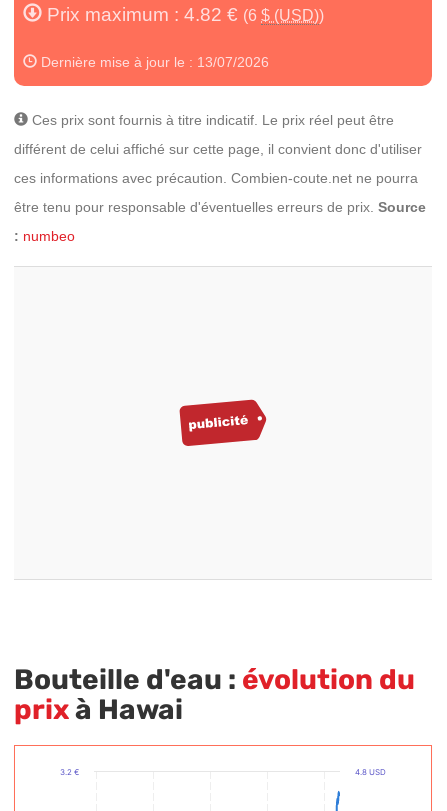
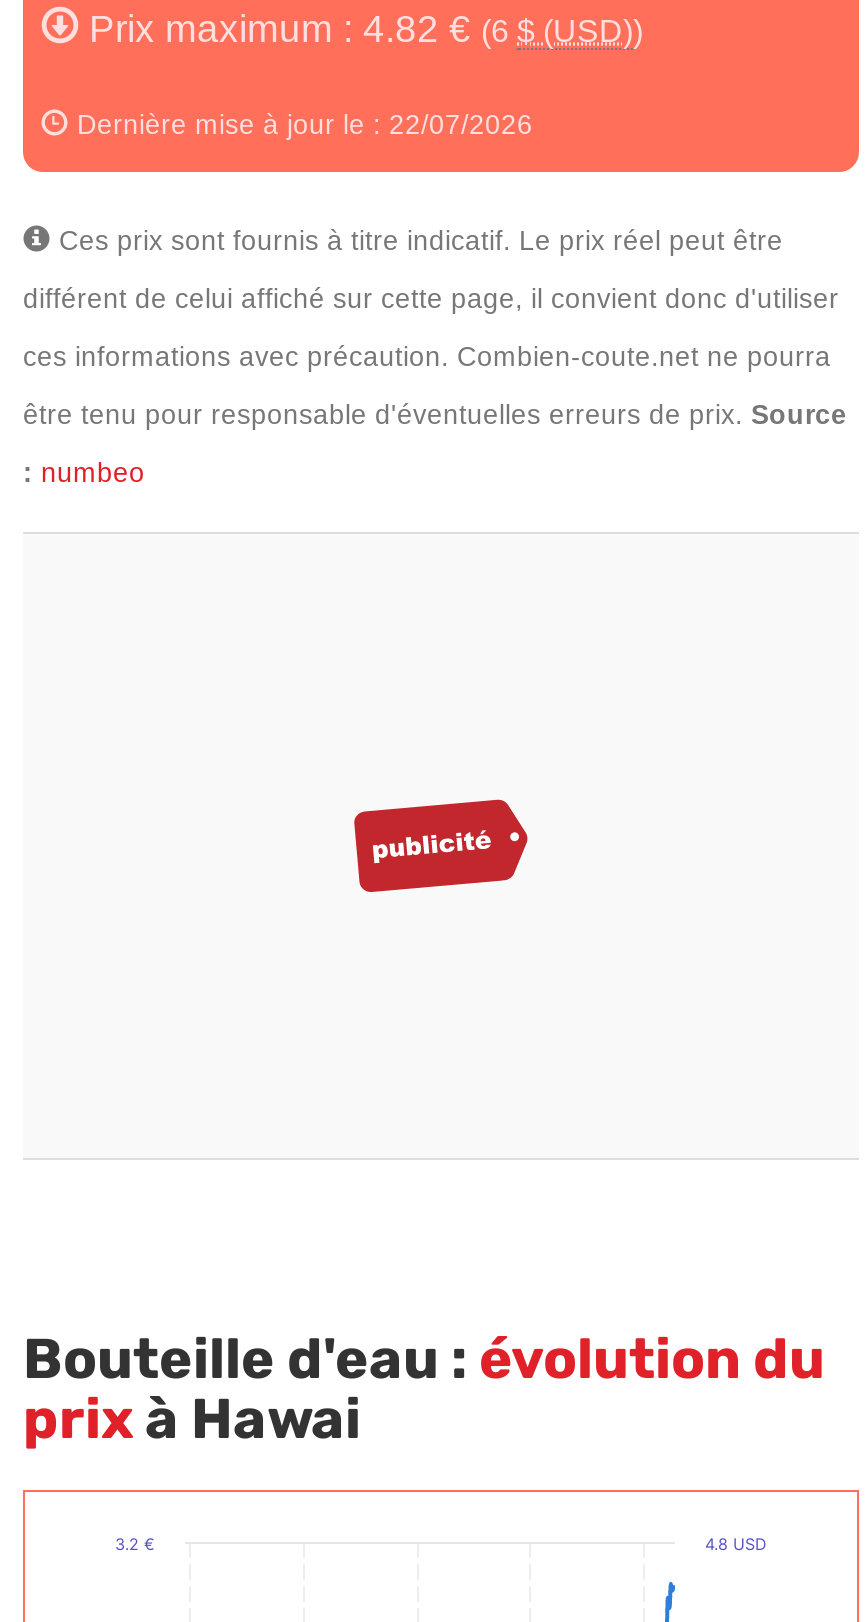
[37,55,269,70] Dernière mise à jour le : 13/07/2026 -> [69,110,533,140] Dernière mise à jour le : 22/07/2026

